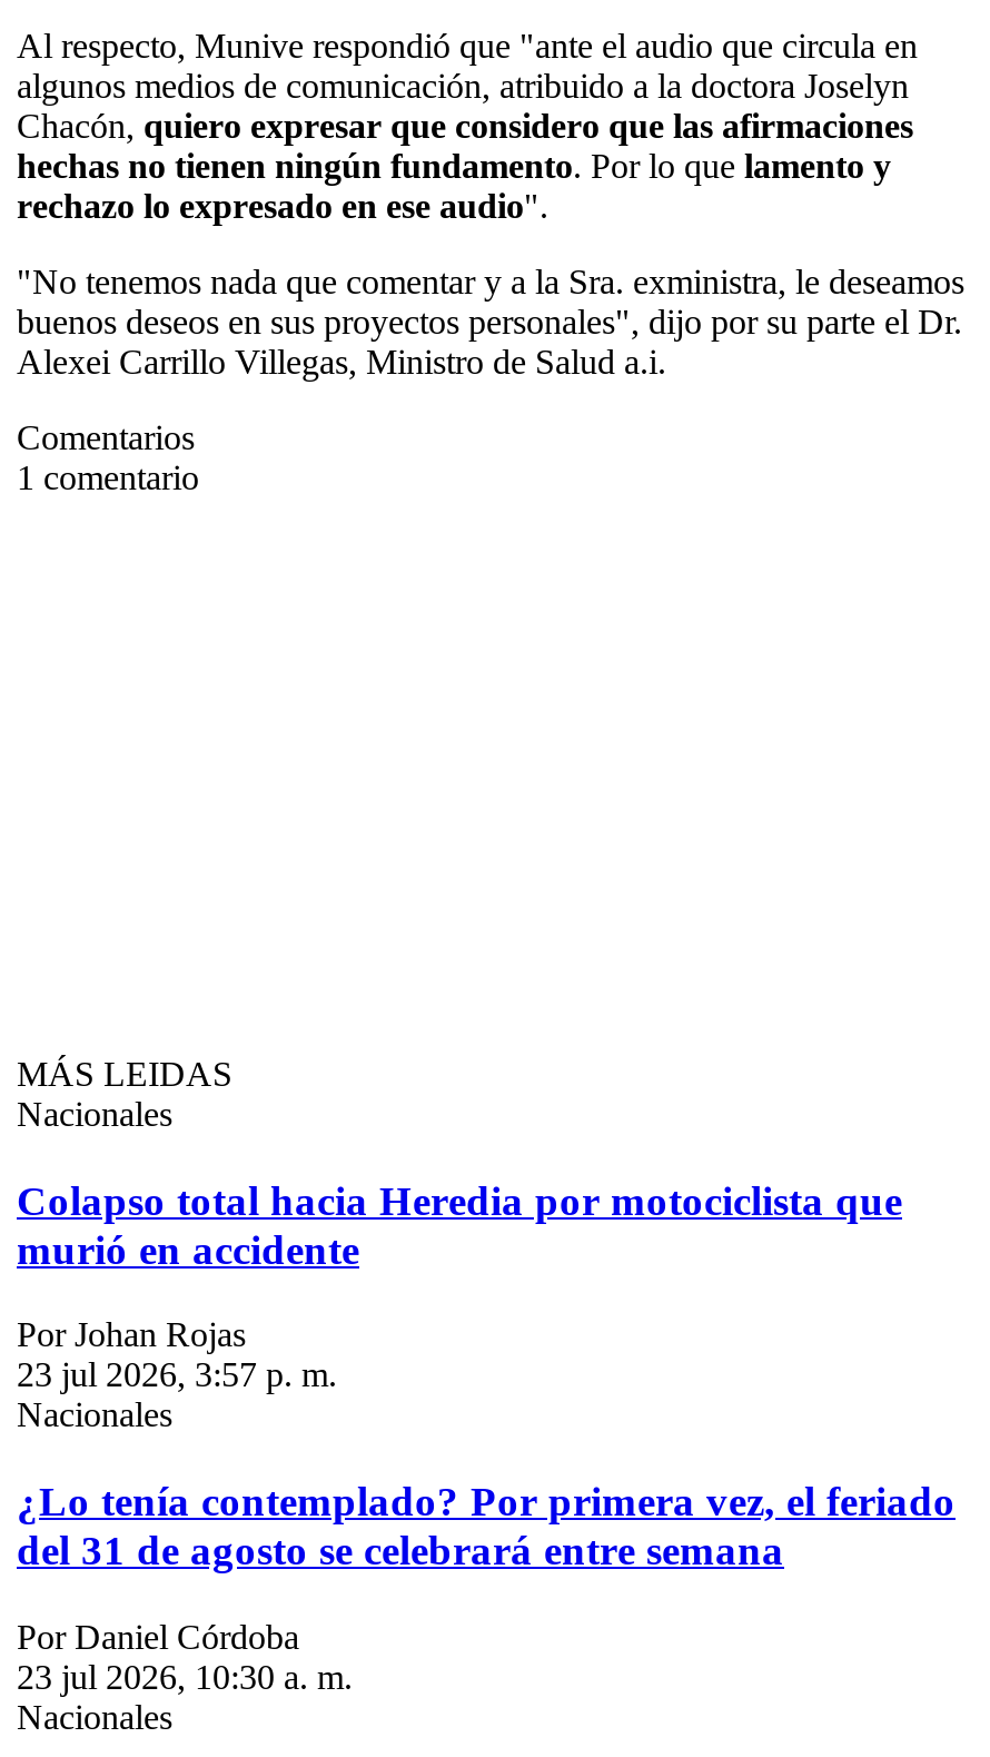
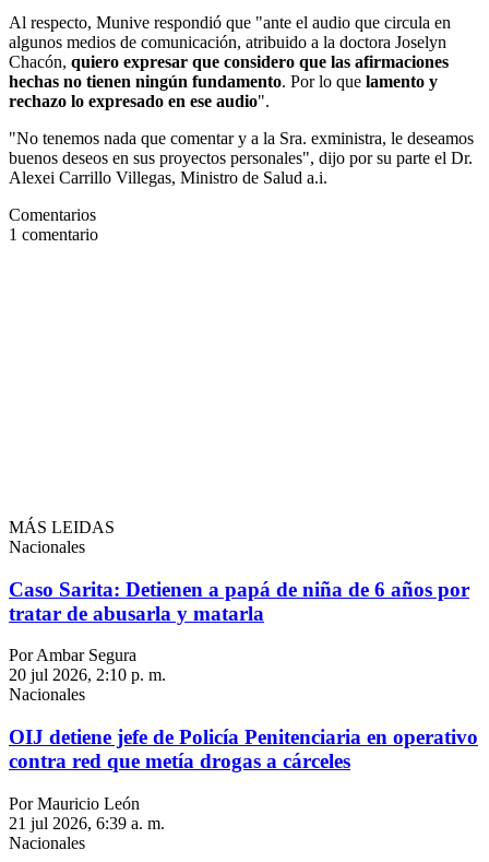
[17,1176,902,1272] Colapso total hacia Heredia por motociclista que | murió en accidente -> [9,577,469,624] Caso Sarita: Detienen a papá de niña de 6 años por | tratar de abusarla y matarla
[17,1316,337,1394] Por Johan Rojas | 23 jul 2026, 3:57 p. m. -> [9,646,166,684] Por Ambar Segura | 20 jul 2026, 2:10 p. m.
[17,1478,956,1573] ¿Lo tenía contemplado? Por primera vez, el feriado | del 31 de agosto se celebrará entre semana -> [9,725,478,772] OIJ detiene jefe de Policía Penitenciaria en operativo | contra red que metía drogas a cárceles
[17,1617,353,1695] Por Daniel Córdoba | 23 jul 2026, 10:30 a. m. -> [9,794,165,832] Por Mauricio León | 21 jul 2026, 6:39 a. m.

